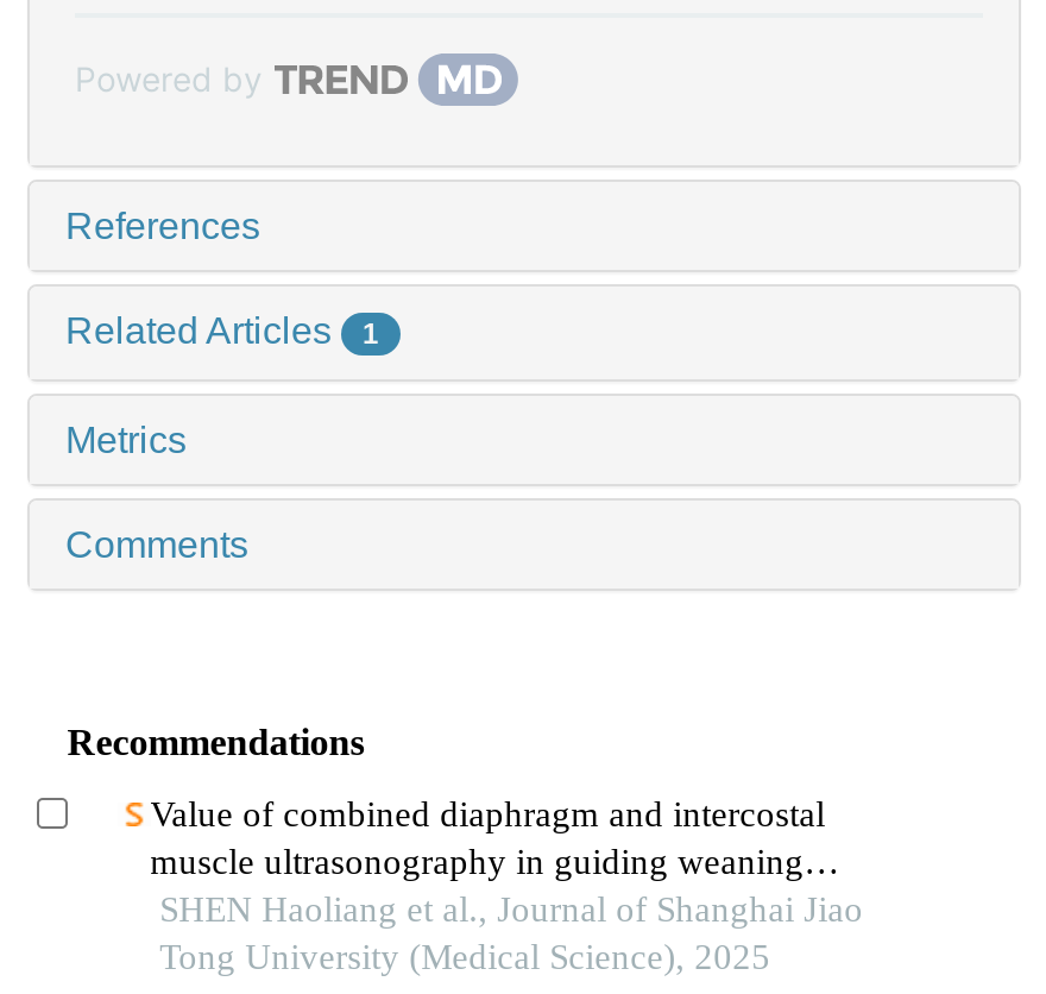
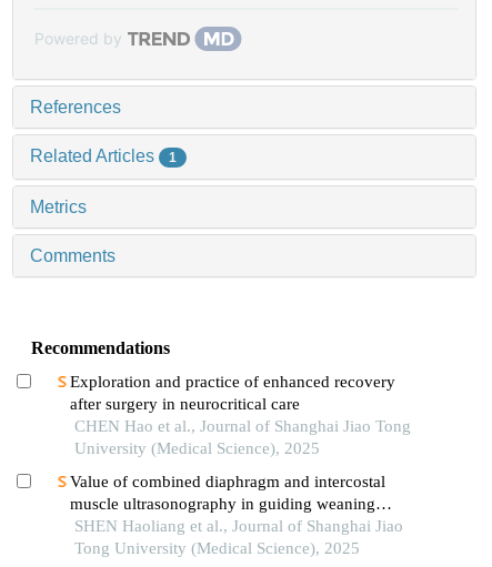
none -> [70,373,410,457] Exploration and practice of enhanced recovery | after surgery in neurocritical care | CHEN Hao et al., Journal of Shanghai Jiao Tong | University (Medical Science), 2025

